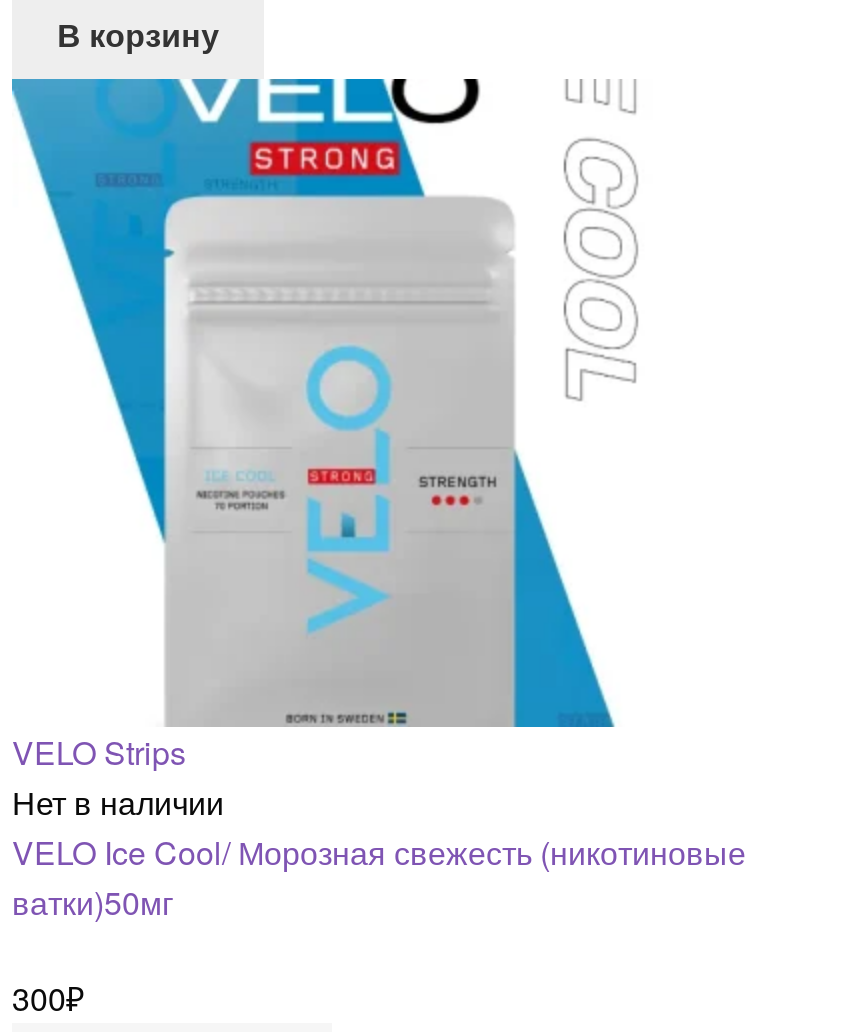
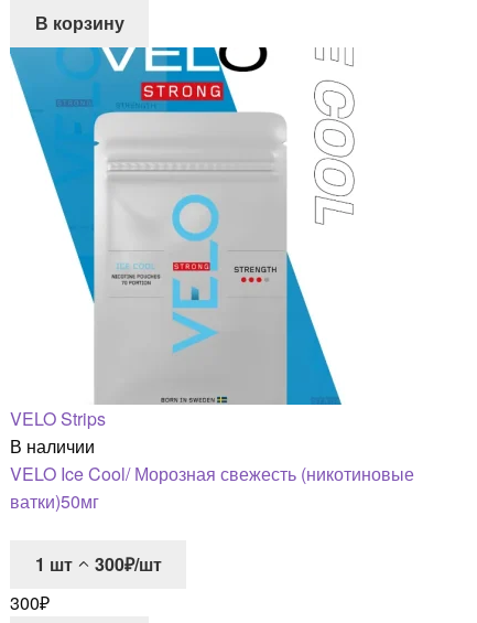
[12,779,224,825] Нет в наличии -> [10,433,95,459] В наличии
none -> [35,552,161,577] 1 шт | 300₽/шт

